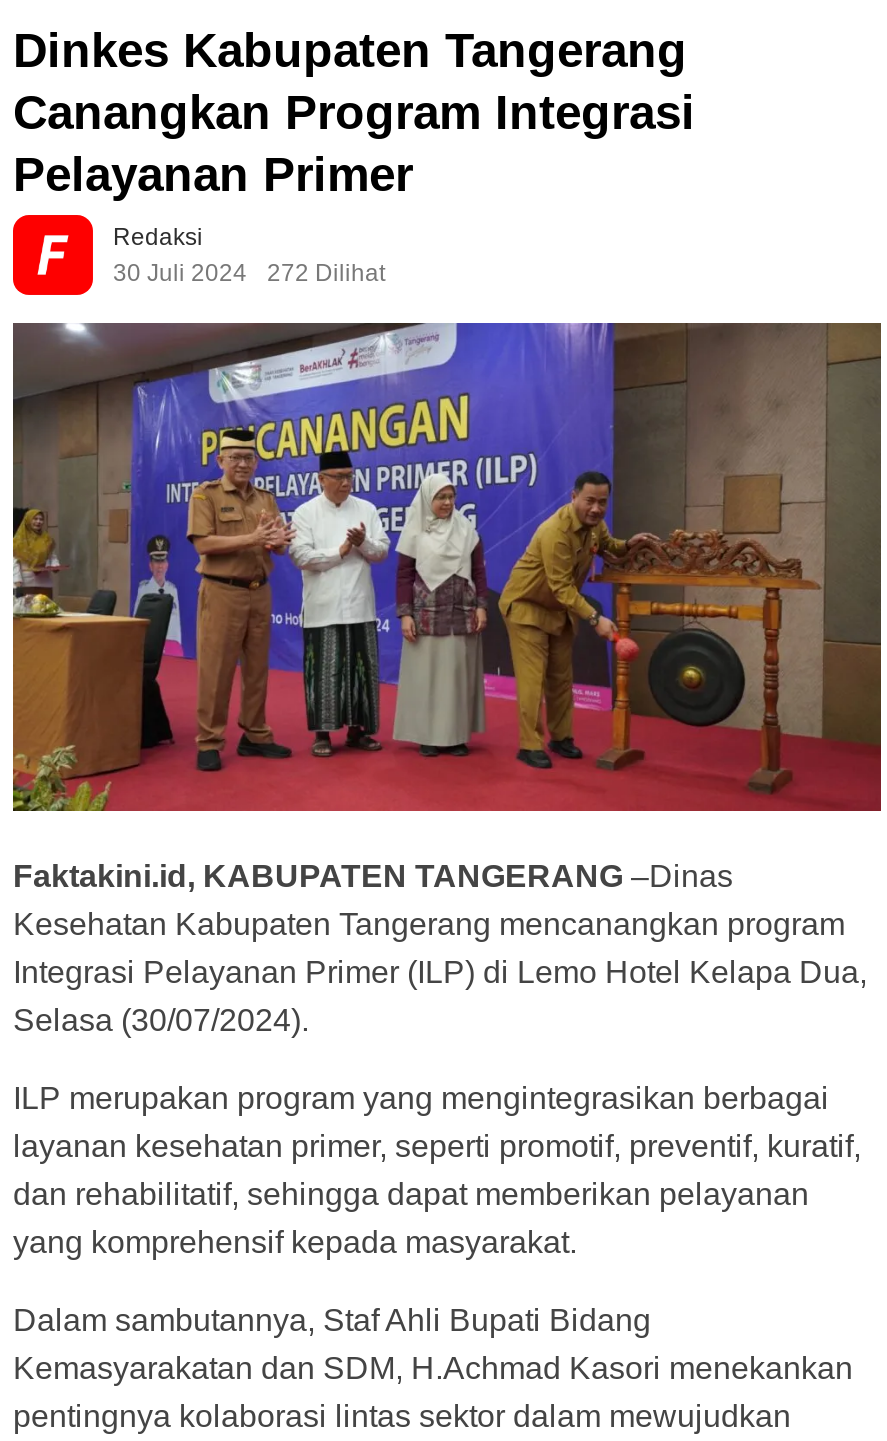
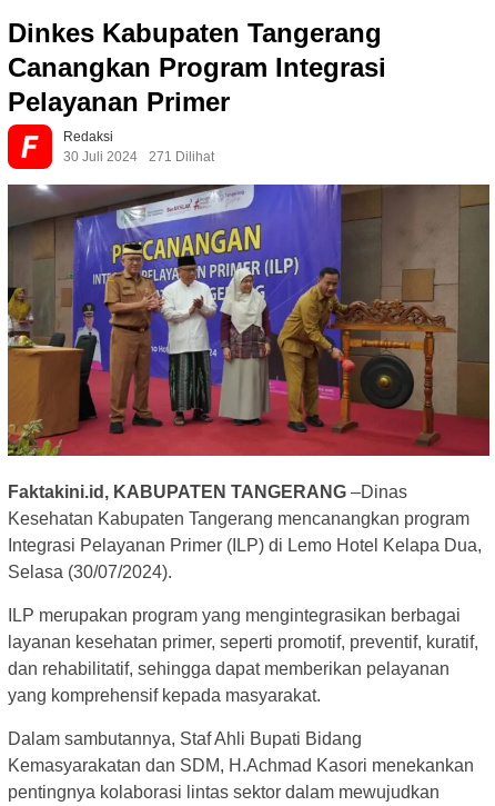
[113,259,385,287] 30 Juli 2024 272 Dilihat -> [63,149,214,164] 30 Juli 2024 271 Dilihat

